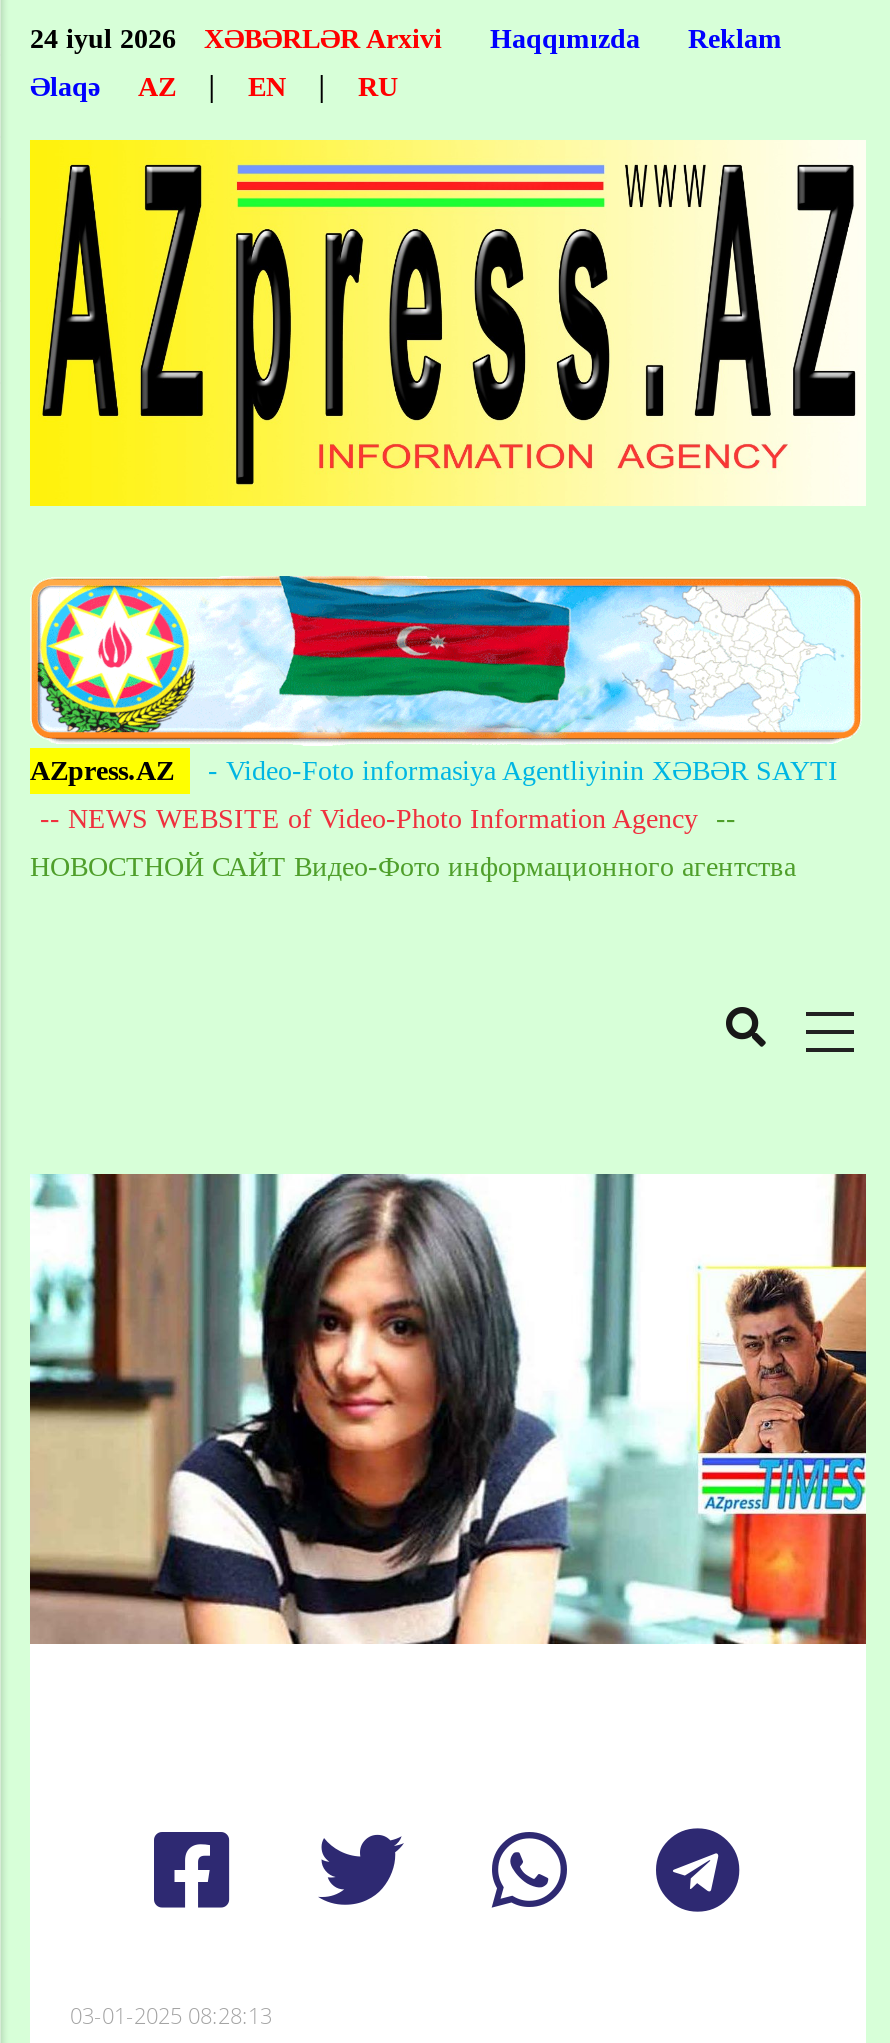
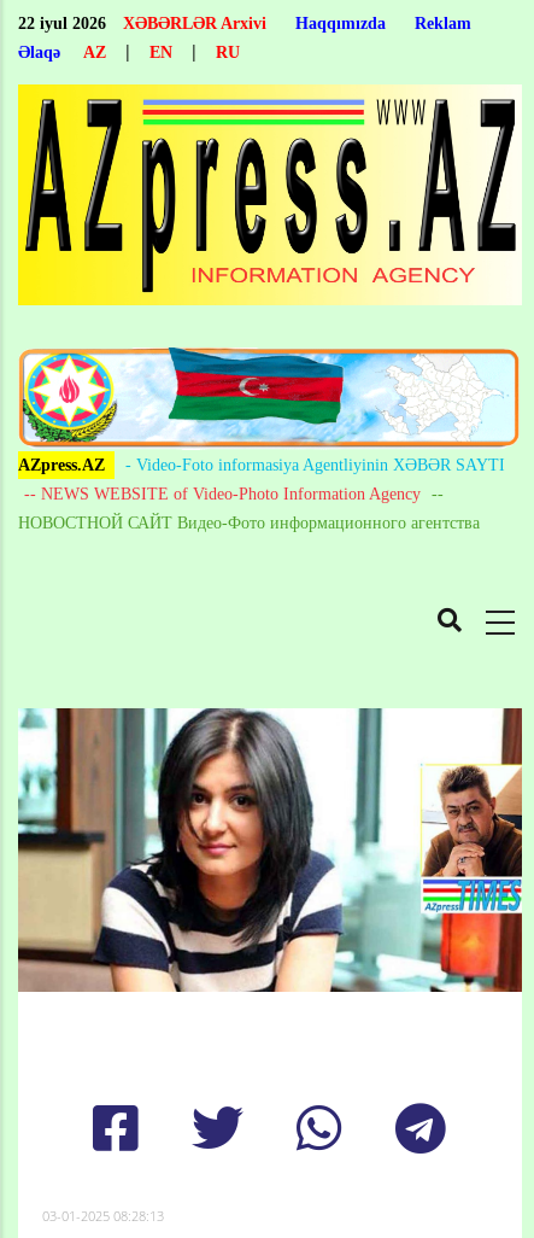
[30,24,176,54] 24 iyul 2026 -> [18,14,106,33] 22 iyul 2026

